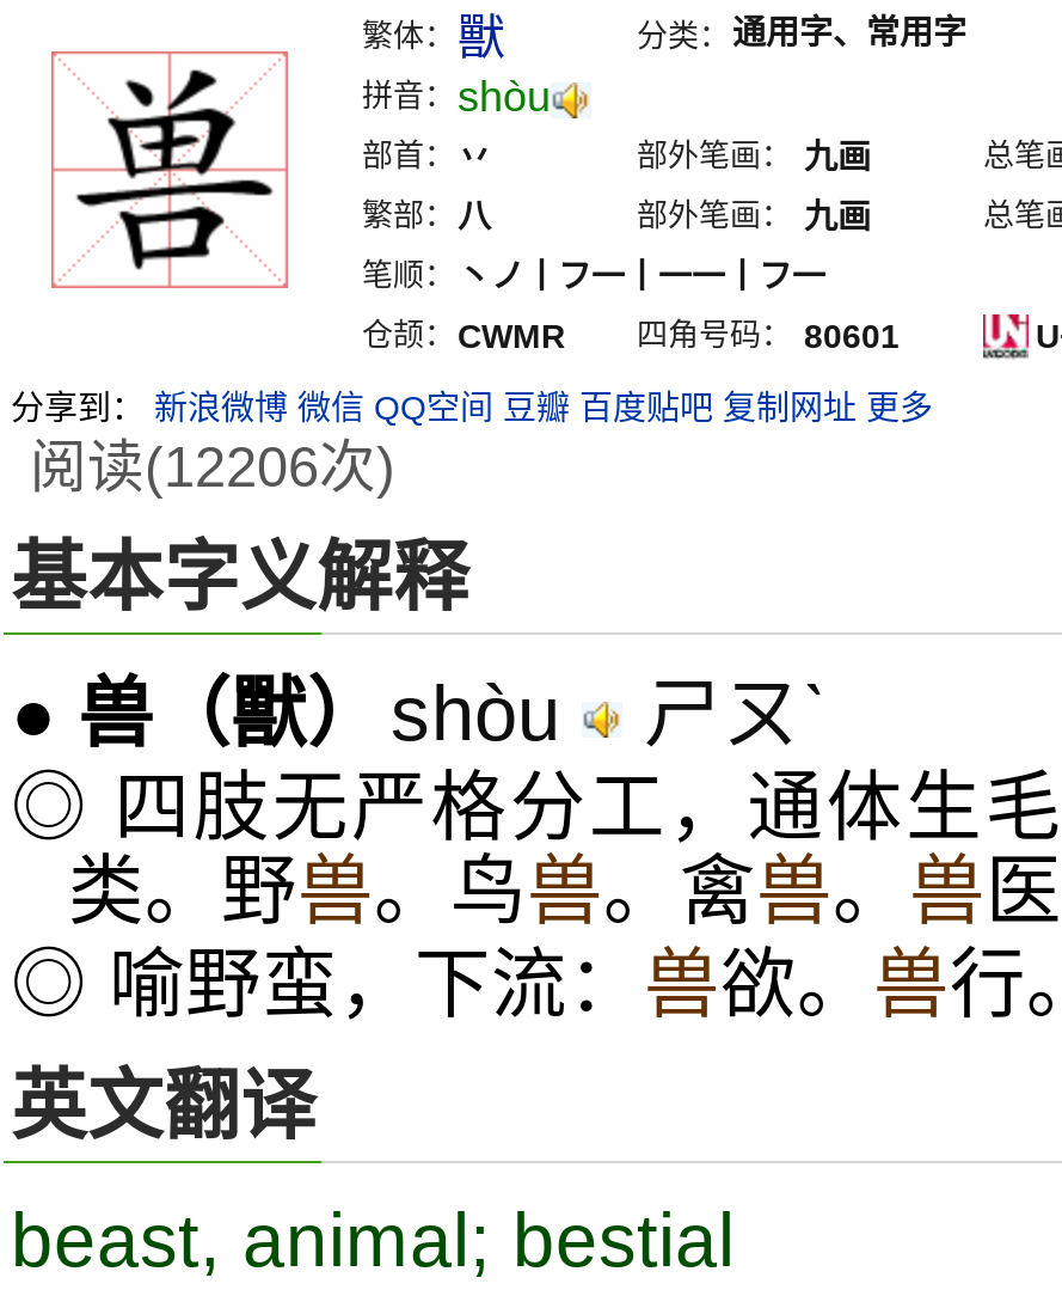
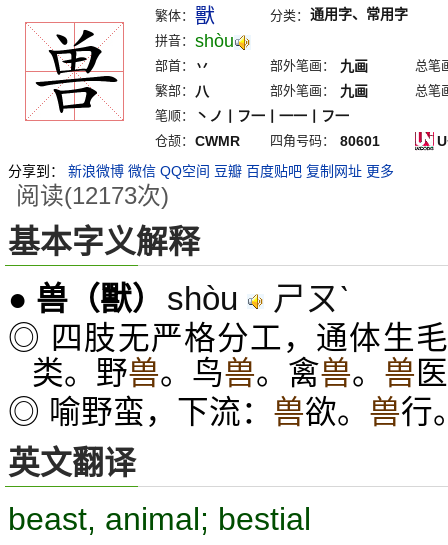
[30,436,395,499] 阅读(12206次) -> [16,183,169,209] 阅读(12173次)

